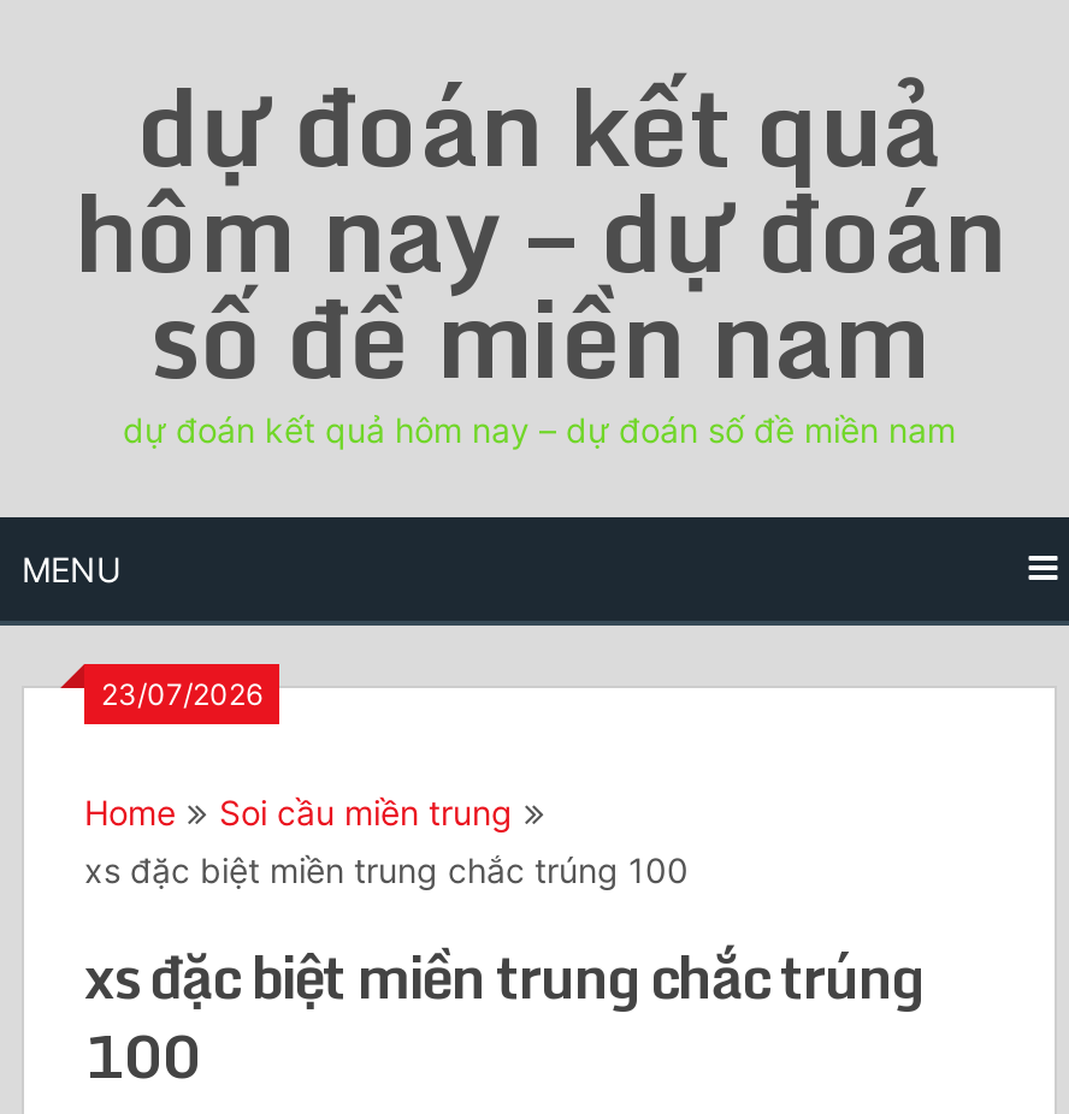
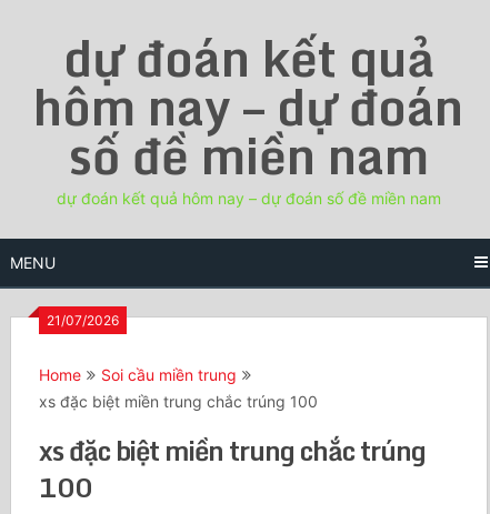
[101,676,262,712] 23/07/2026 -> [47,312,119,329] 21/07/2026

